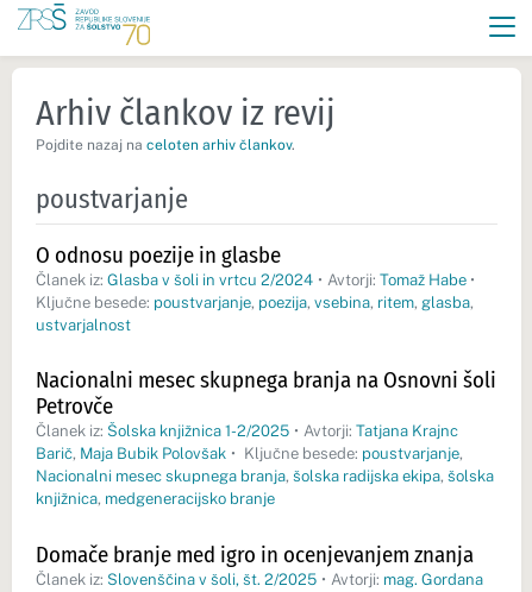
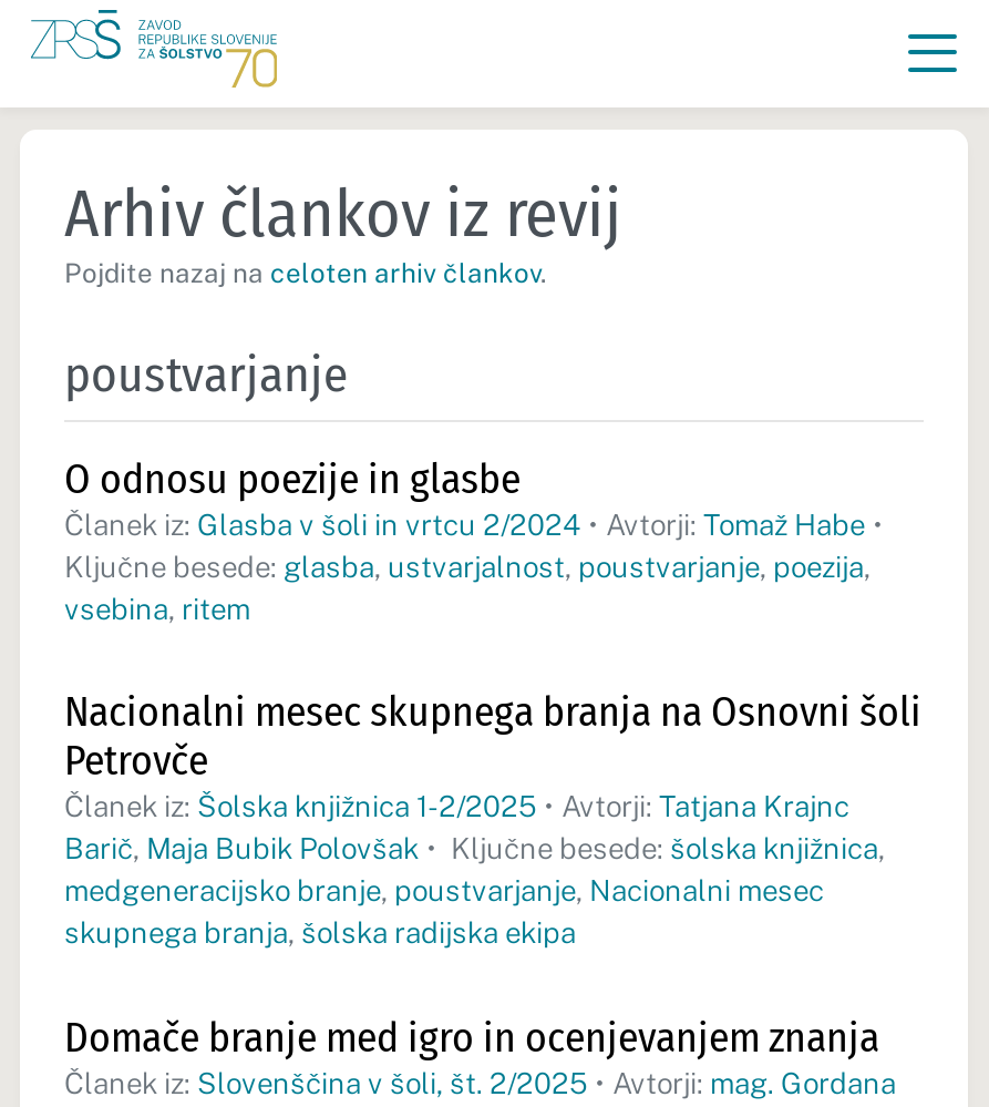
[36,294,474,334] Ključne besede: poustvarjanje, poezija, vsebina, ritem, glasba, | ustvarjalnost -> [64,551,870,626] Ključne besede: glasba, ustvarjalnost, poustvarjanje, poezija, | vsebina, ritem
[36,445,494,508] Barič, Maja Bubik Polovšak • Ključne besede: poustvarjanje, | Nacionalni mesec skupnega branja, šolska radijska ekipa, šolska | knjižnica, medgeneracijsko branje -> [64,833,885,950] Barič, Maja Bubik Polovšak • Ključne besede: šolska knjižnica, | medgeneracijsko branje, poustvarjanje, Nacionalni mesec | skupnega branja, šolska radijska ekipa

